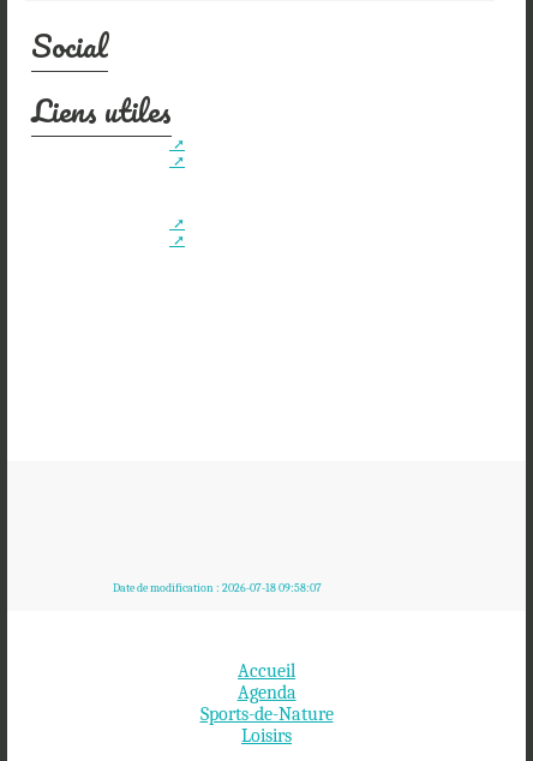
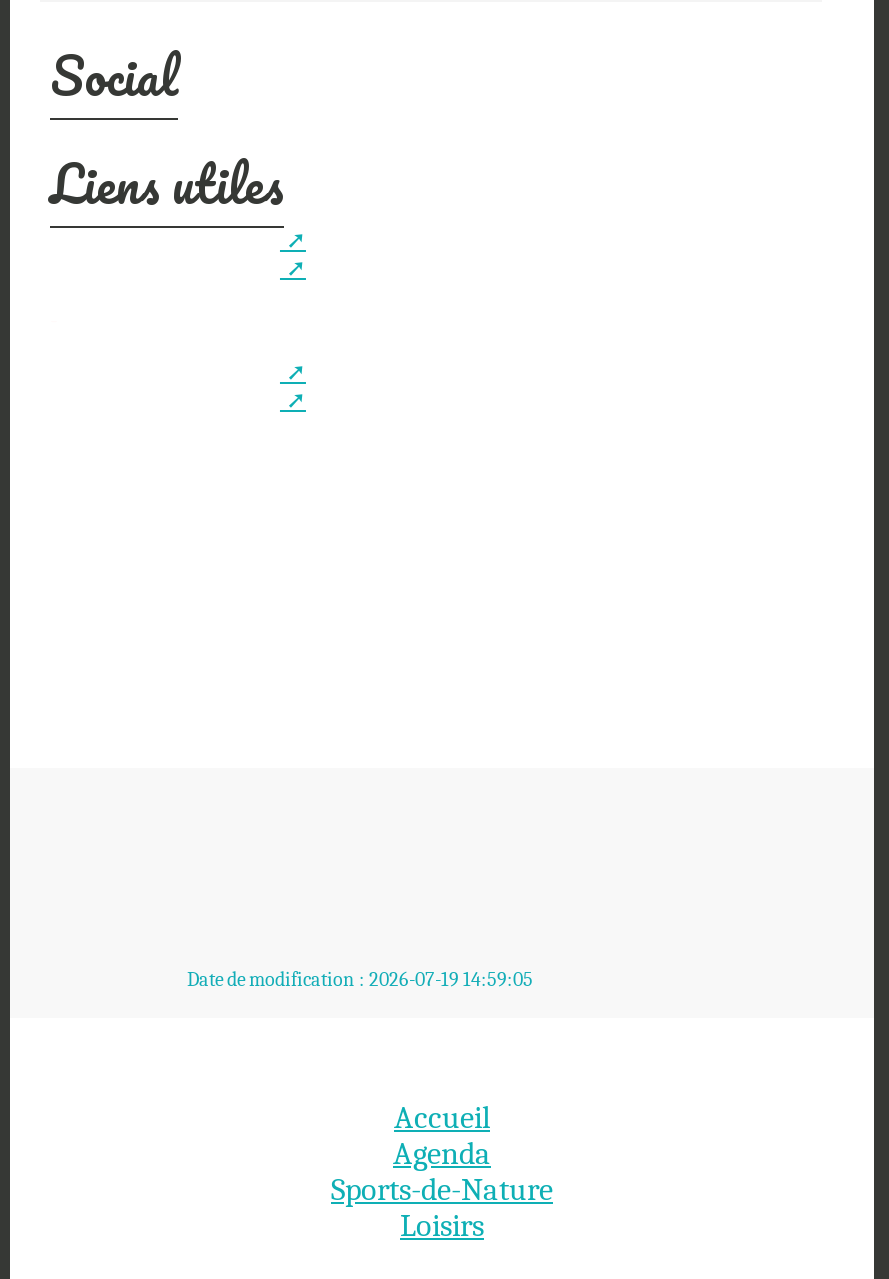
[113,581,322,596] Date de modification : 2026-07-18 09:58:07 -> [187,968,533,992] Date de modification : 2026-07-19 14:59:05

